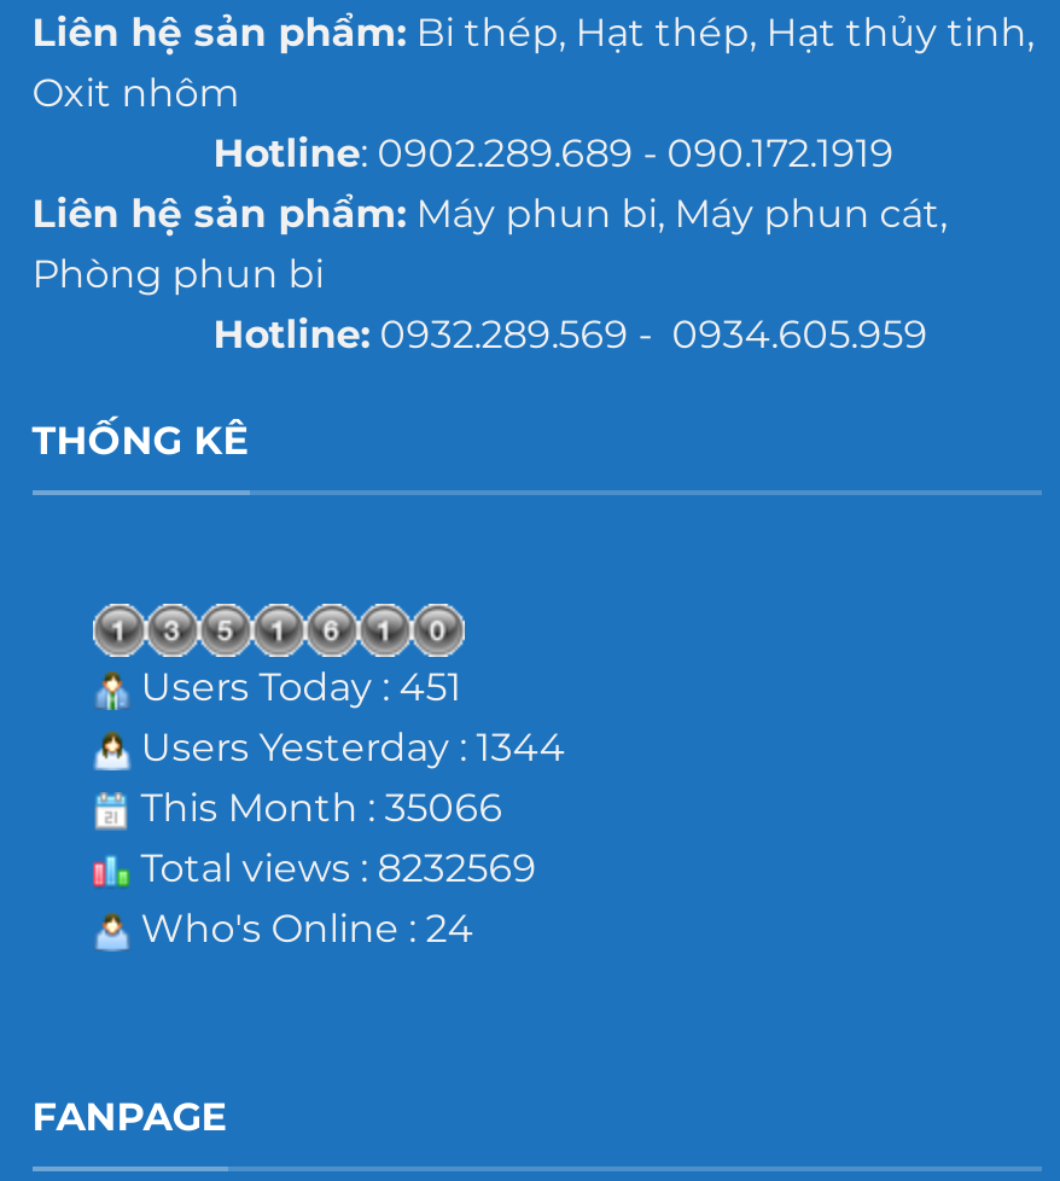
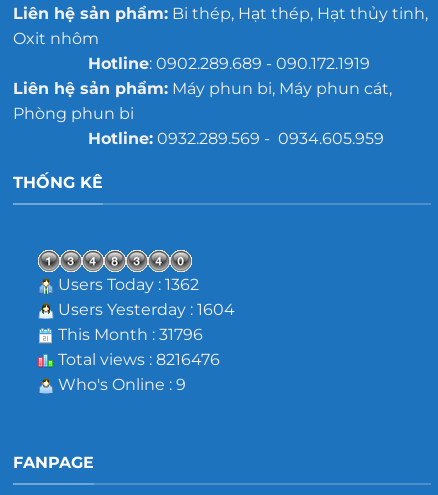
[131,664,462,710] Users Today : 451 -> [54,275,199,294] Users Today : 1362
[131,724,566,770] Users Yesterday : 1344 -> [54,300,235,319] Users Yesterday : 1604
[131,784,503,830] This Month : 35066 -> [54,325,203,344] This Month : 31796
[131,845,537,891] Total views : 8232569 -> [54,350,220,369] Total views : 8216476
[131,905,474,951] Who's Online : 24 -> [54,375,186,394] Who's Online : 9

